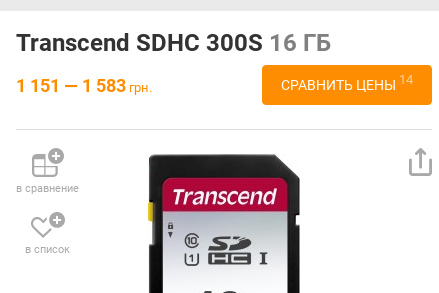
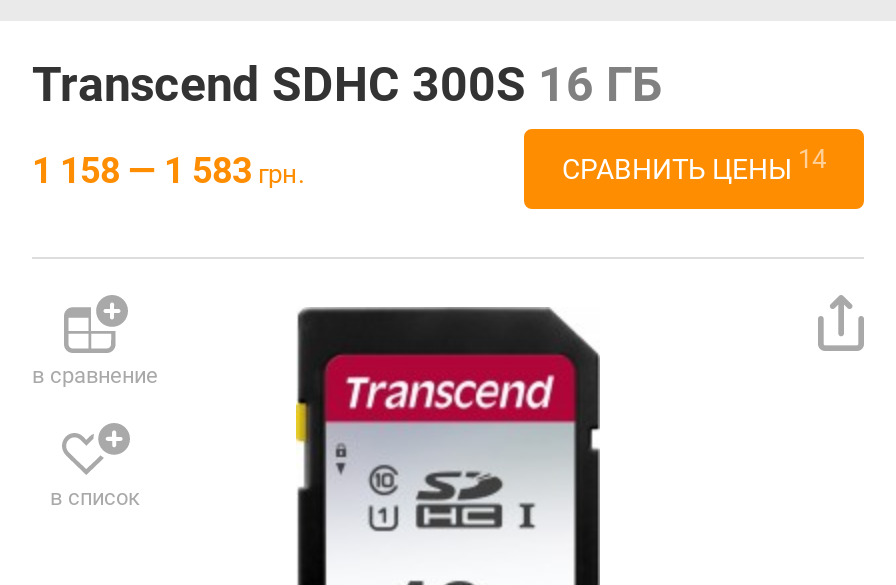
[16,74,152,95] 1 151 — 1 583 грн. -> [32,148,304,190] 1 158 — 1 583 грн.

